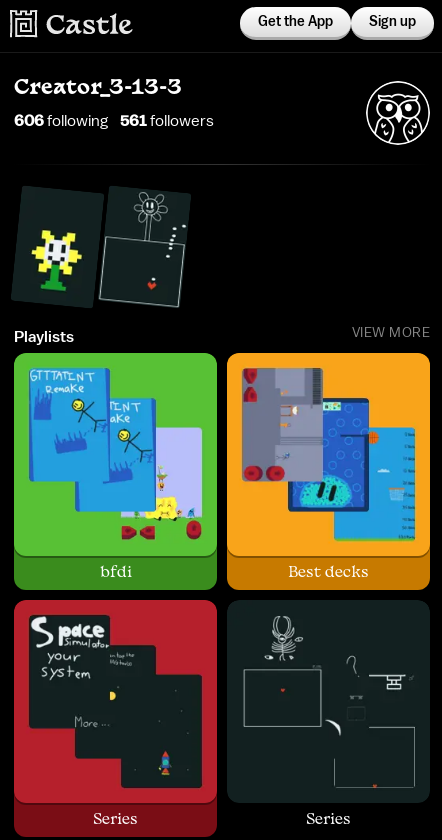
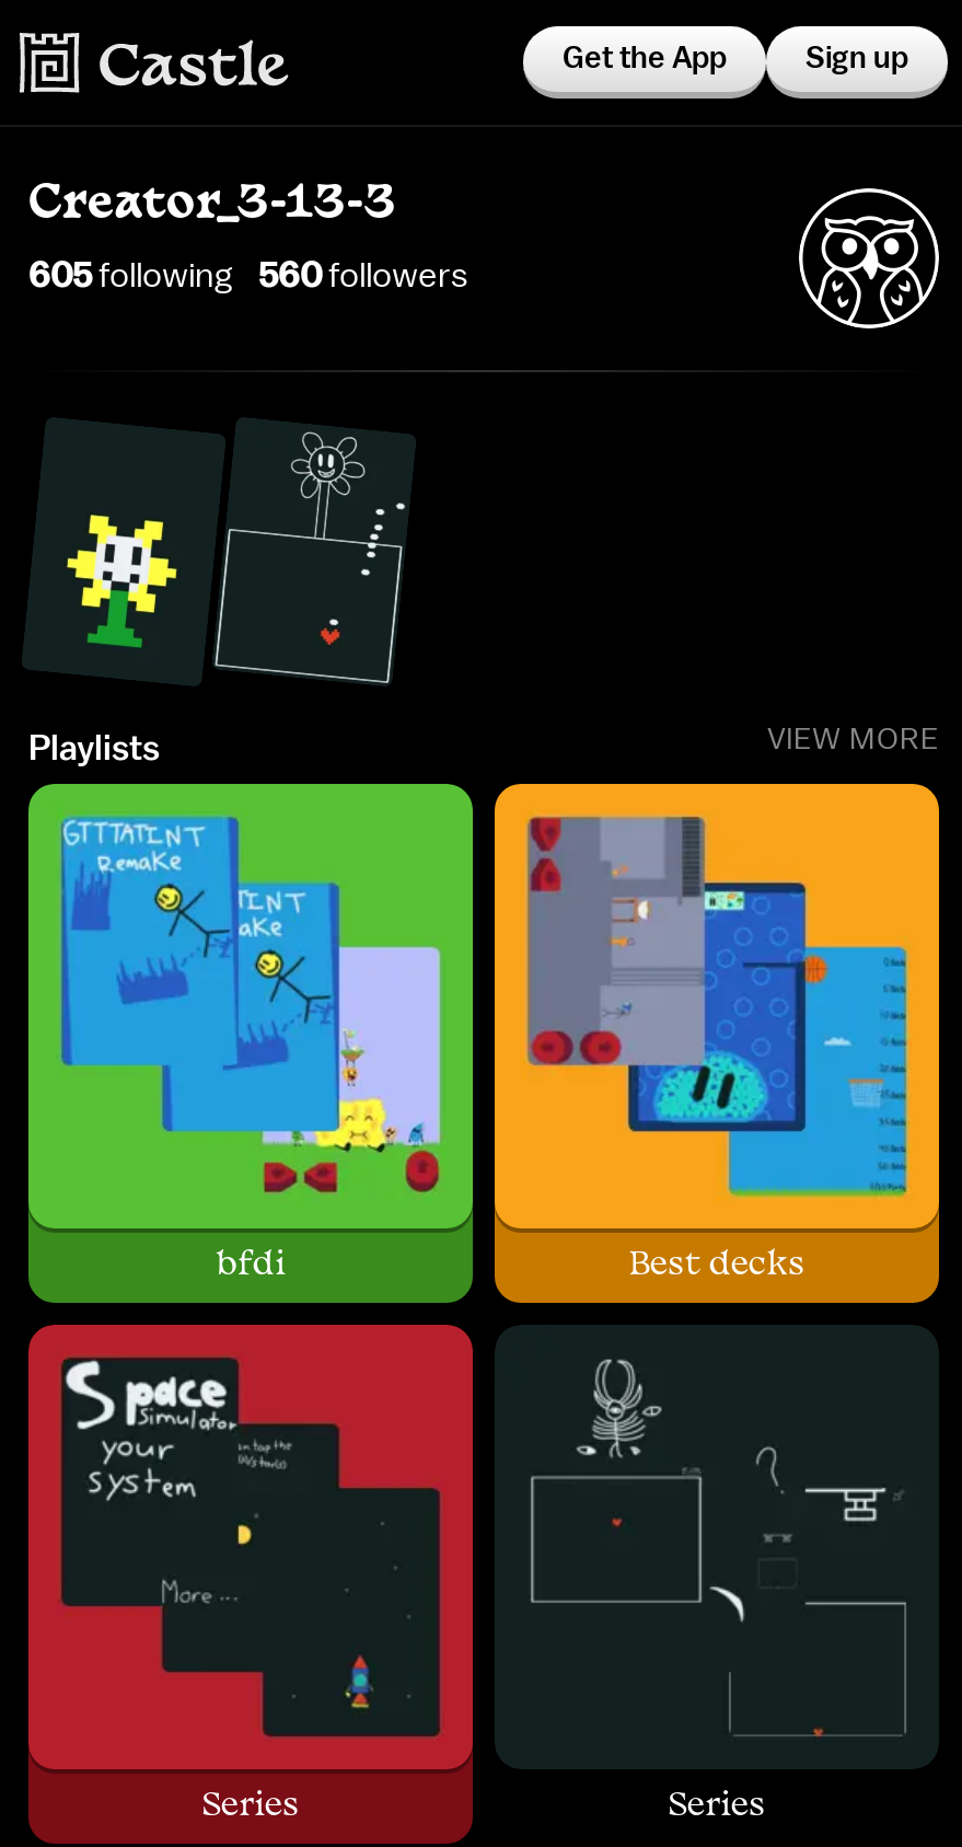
[14,113,108,129] 606following -> [28,258,232,293] 605following
[120,113,214,129] 561followers -> [258,258,468,293] 560followers

